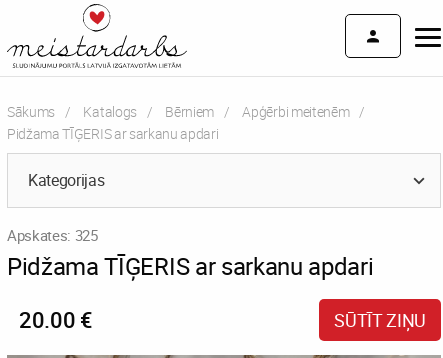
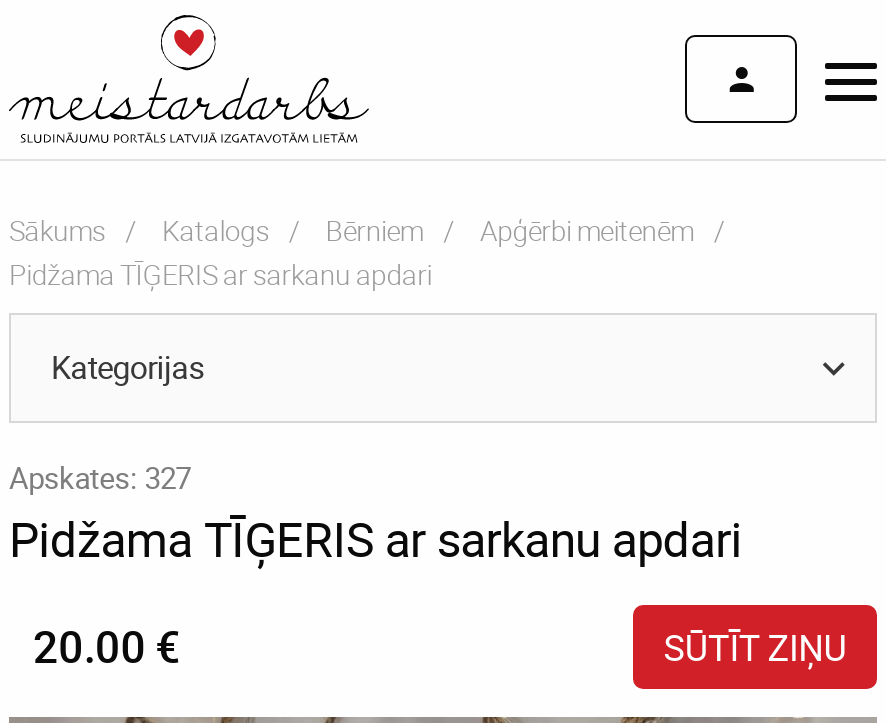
[7,225,98,245] Apskates: 325 -> [9,457,191,497] Apskates: 327

